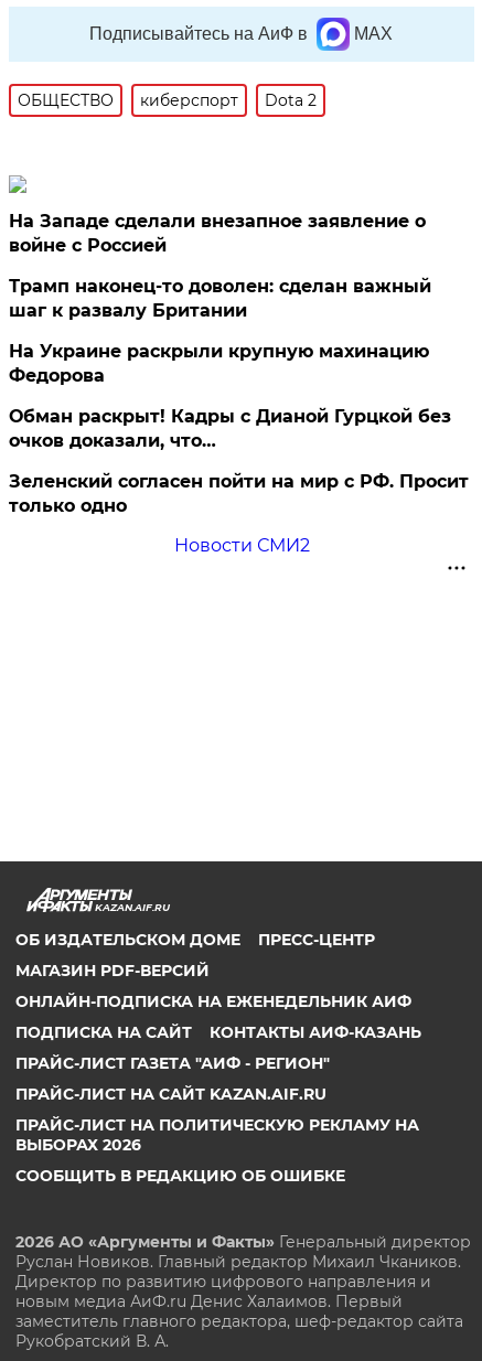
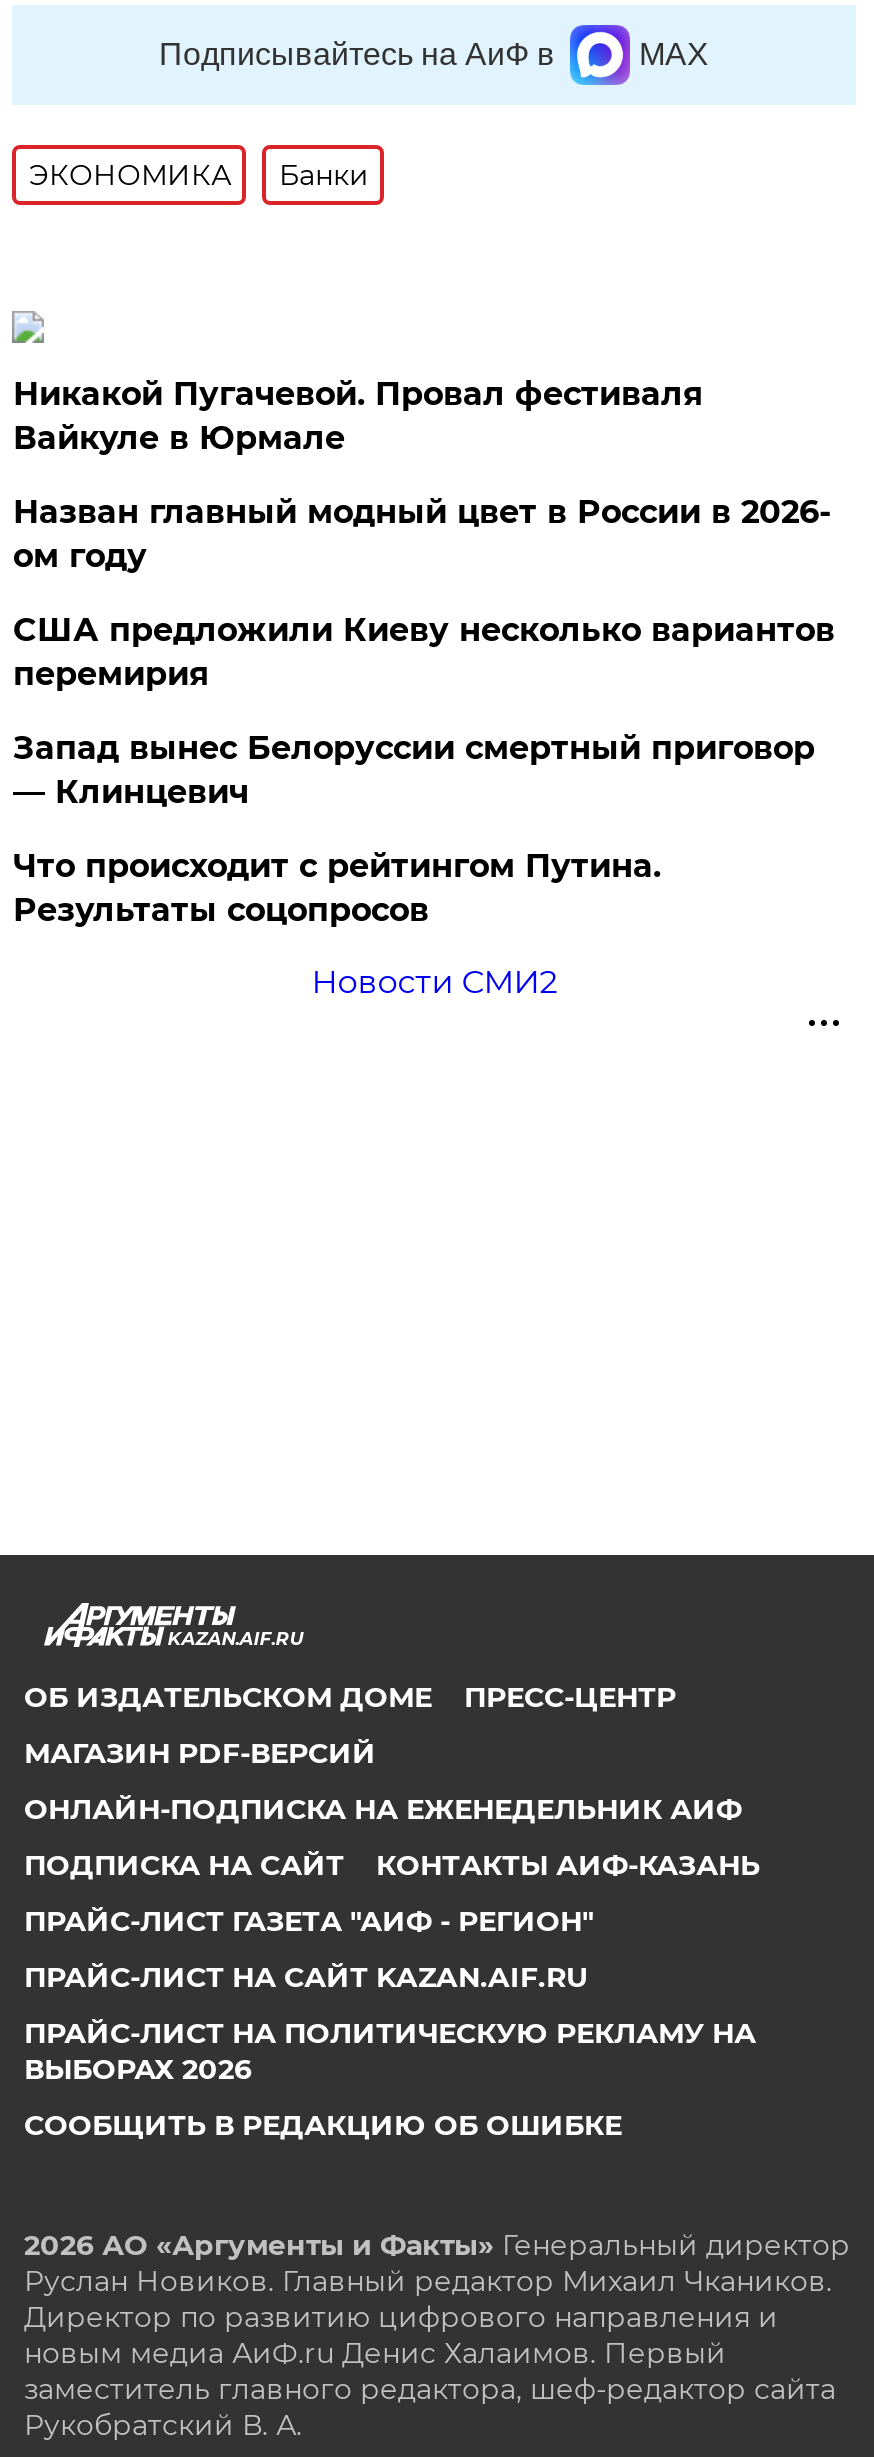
[18,90,317,110] ОБЩЕСТВО | киберспорт | Dota 2 -> [29,157,369,193] ЭКОНОМИКА | Банки
[9,211,426,256] На Западе сделали внезапное заявление о | войне с Россией -> [13,375,703,457] Никакой Пугачевой. Провал фестиваля | Вайкуле в Юрмале
[9,276,432,321] Трамп наконец-то доволен: сделан важный | шаг к развалу Британии -> [13,493,831,575] Назван главный модный цвет в России в 2026- | ом году
[9,341,429,386] На Украине раскрыли крупную махинацию | Федорова -> [13,611,835,693] США предложили Киеву несколько вариантов | перемирия
[9,406,452,451] Обман раскрыт! Кадры с Дианой Гурцкой без | очков доказали, что… -> [13,729,815,811] Запад вынес Белоруссии смертный приговор | — Клинцевич
[9,471,469,516] Зеленский согласен пойти на мир с РФ. Просит | только одно -> [13,847,661,929] Что происходит с рейтингом Путина. | Результаты соцопросов

